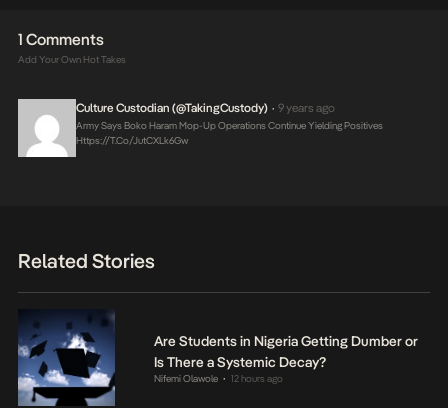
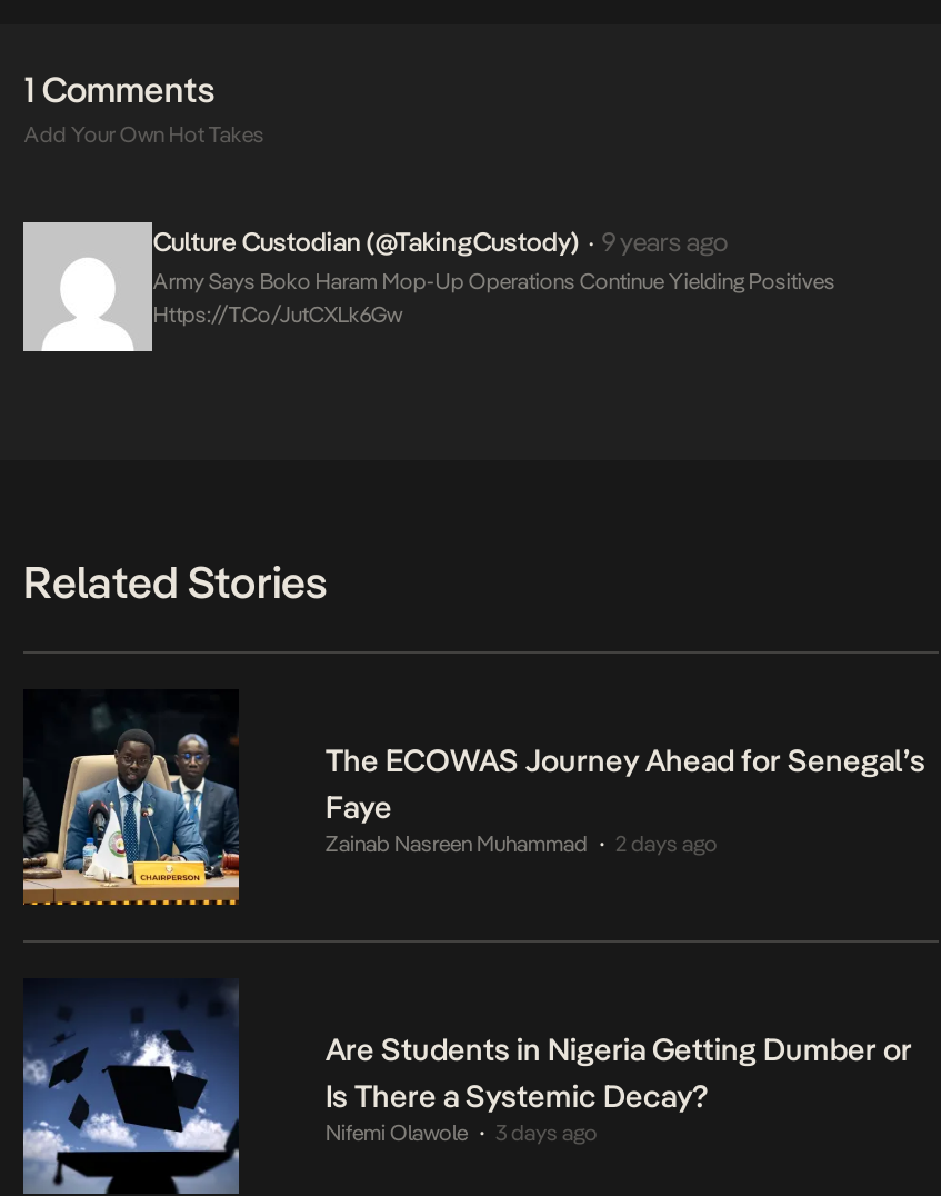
none -> [21,691,925,907] [image] | The ECOWAS Journey Ahead for Senegal’s | Faye | Zainab Nasreen Muhammad | 2 days ago
[154,373,282,384] Nifemi Olawole 12 hours ago -> [326,1121,598,1146] Nifemi Olawole 3 days ago

